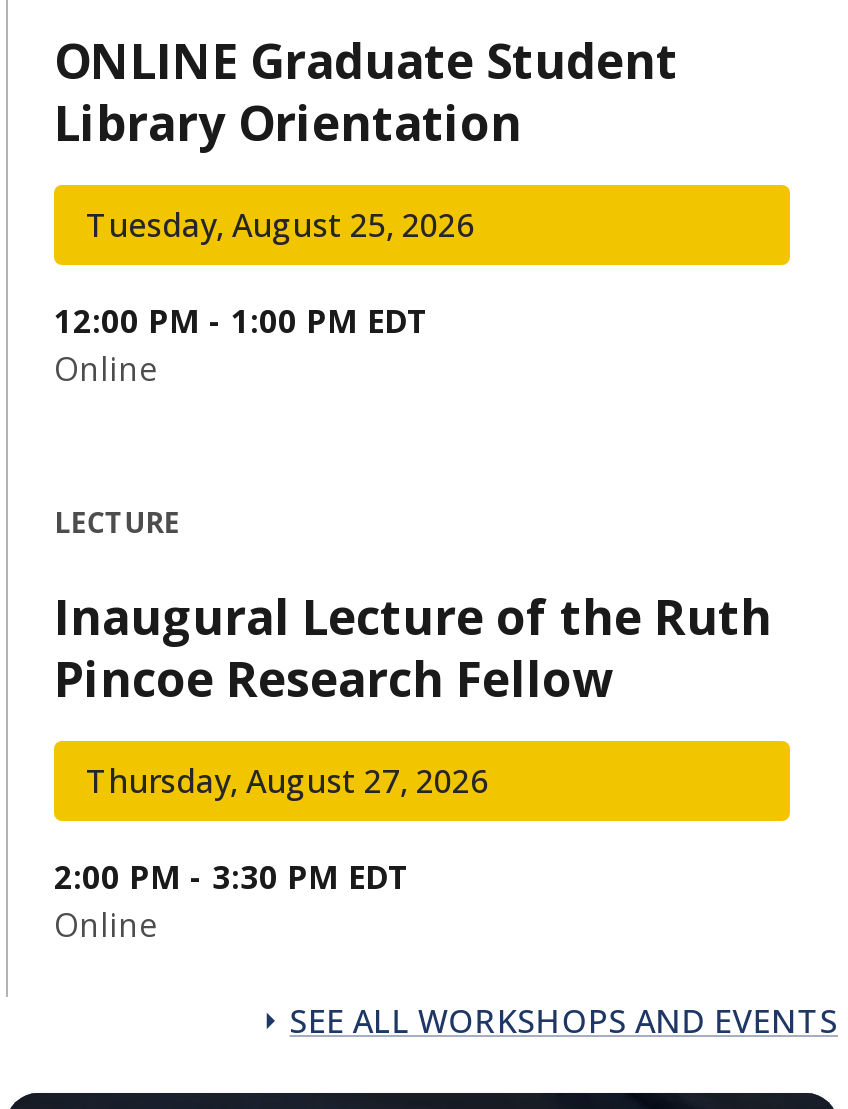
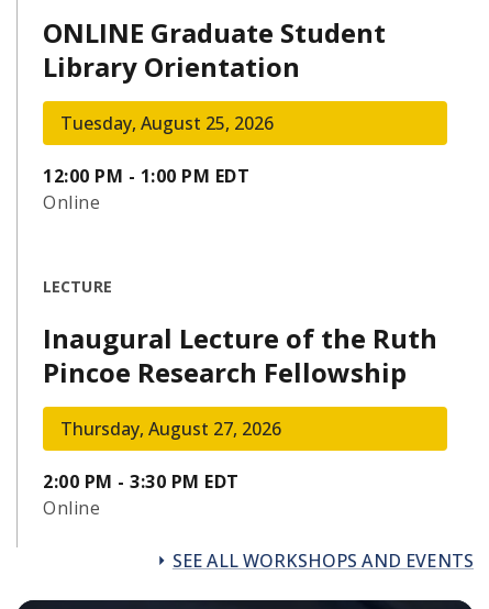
[54,644,614,710] Pincoe Research Fellow -> [43,354,407,390] Pincoe Research Fellowship

